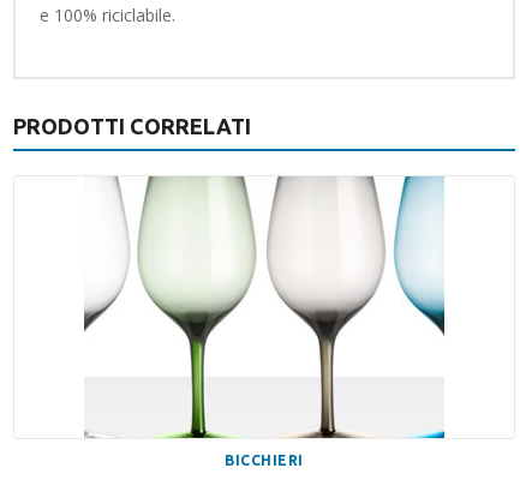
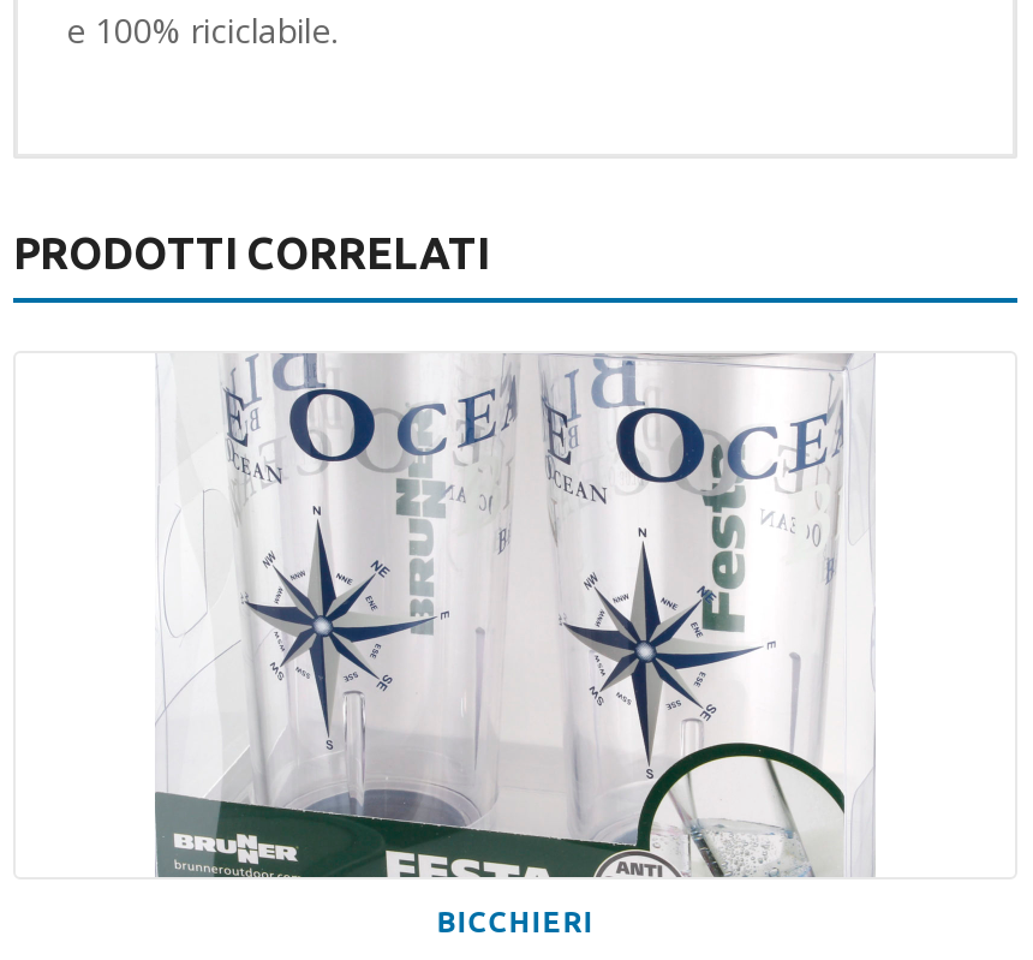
[83,175,446,439] [image] -> [153,353,876,879] [image]

